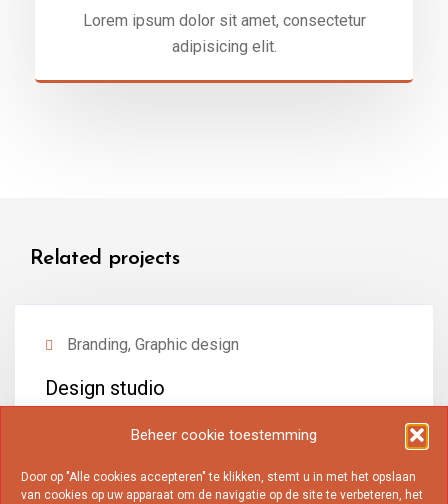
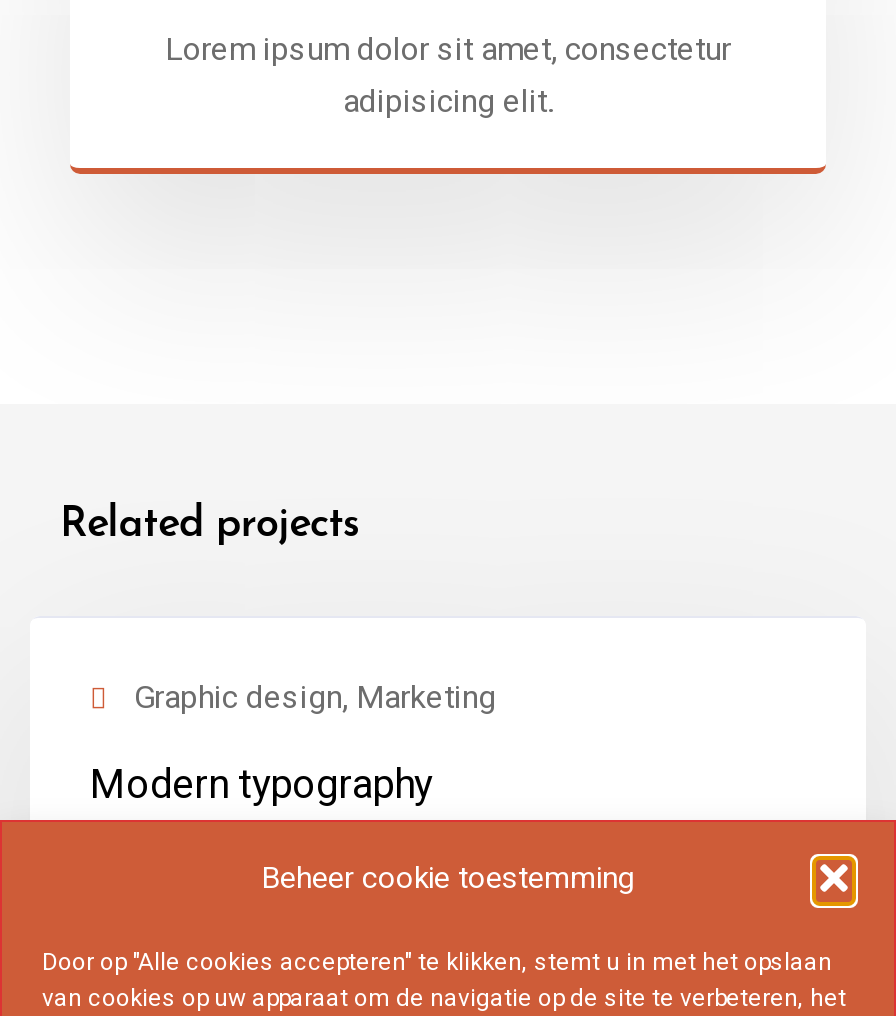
[63,335,239,354] Branding, Graphic design -> [126,679,496,717] Graphic design, Marketing
[45,376,165,400] Design studio -> [90,761,432,809] Modern typography

